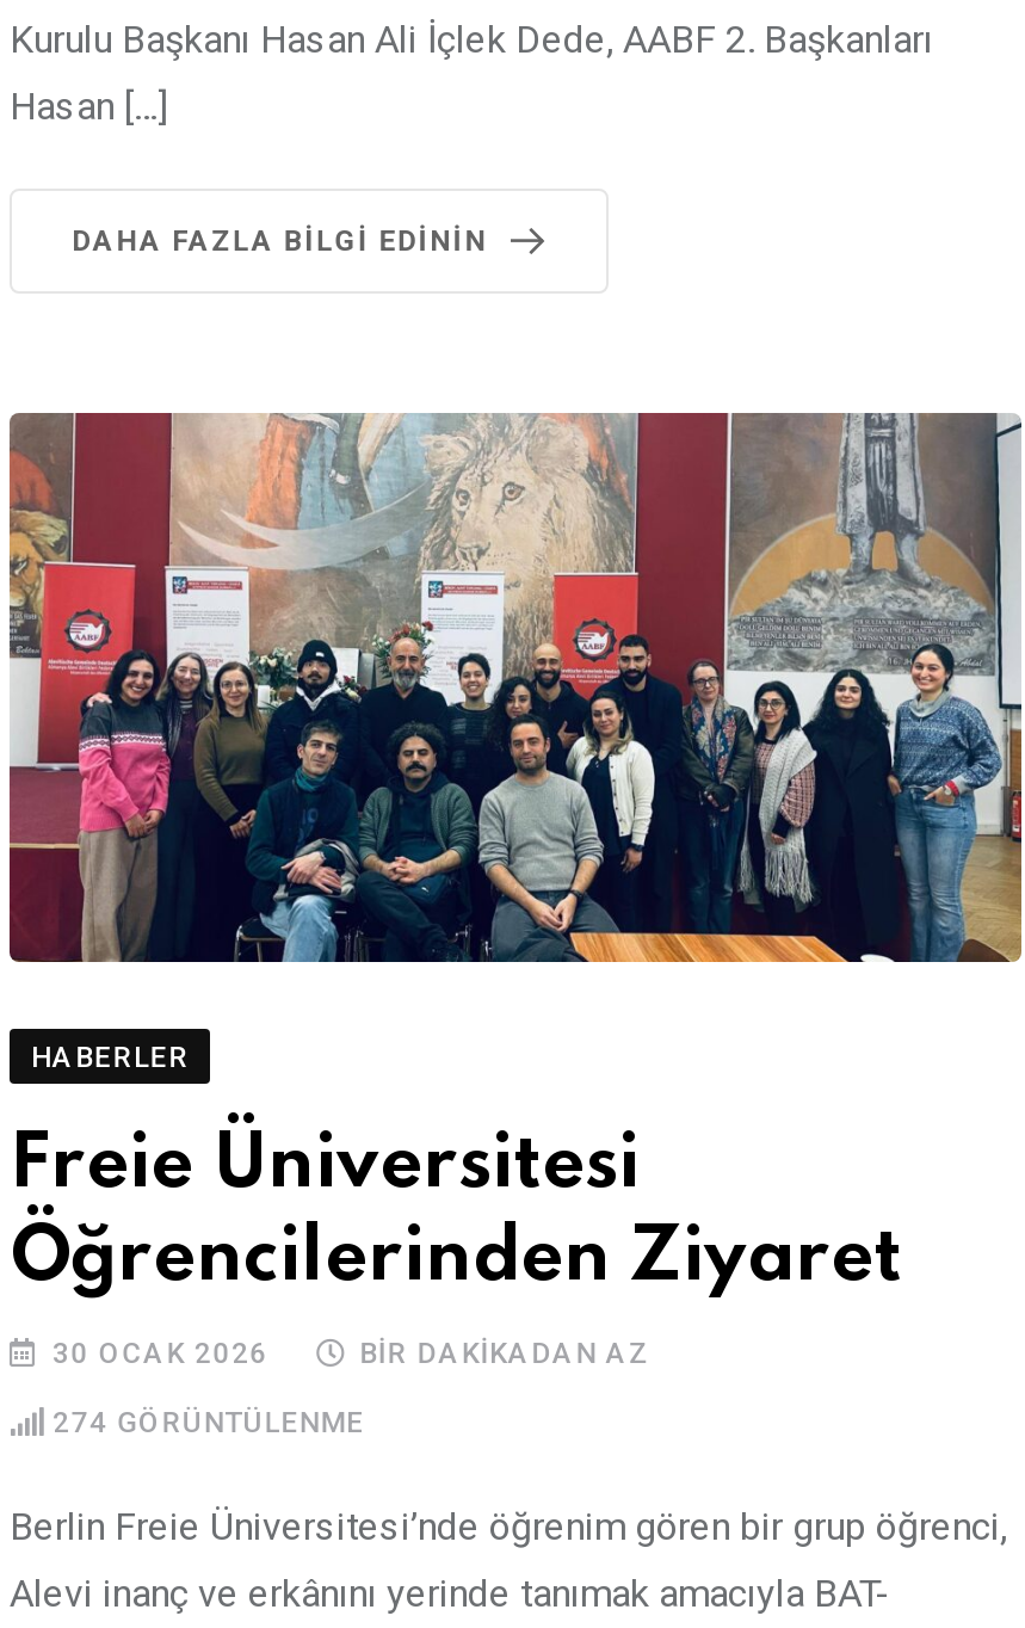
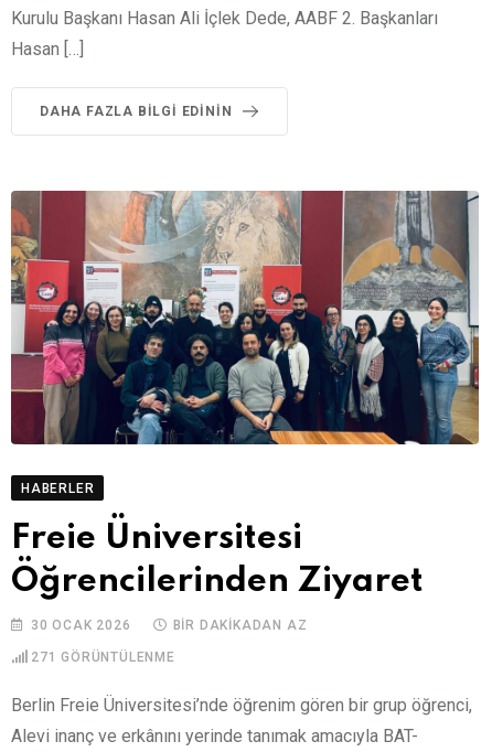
[53,1406,365,1440] 274 GÖRÜNTÜLENME -> [31,650,175,665] 271 GÖRÜNTÜLENME

